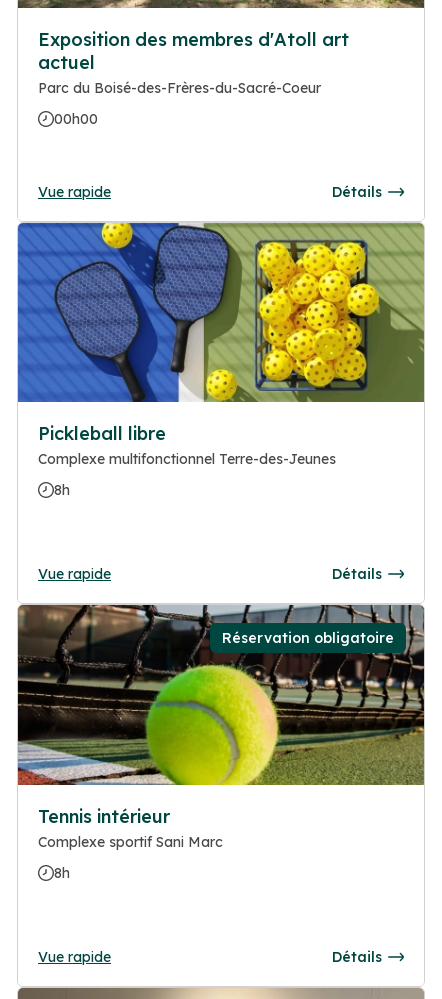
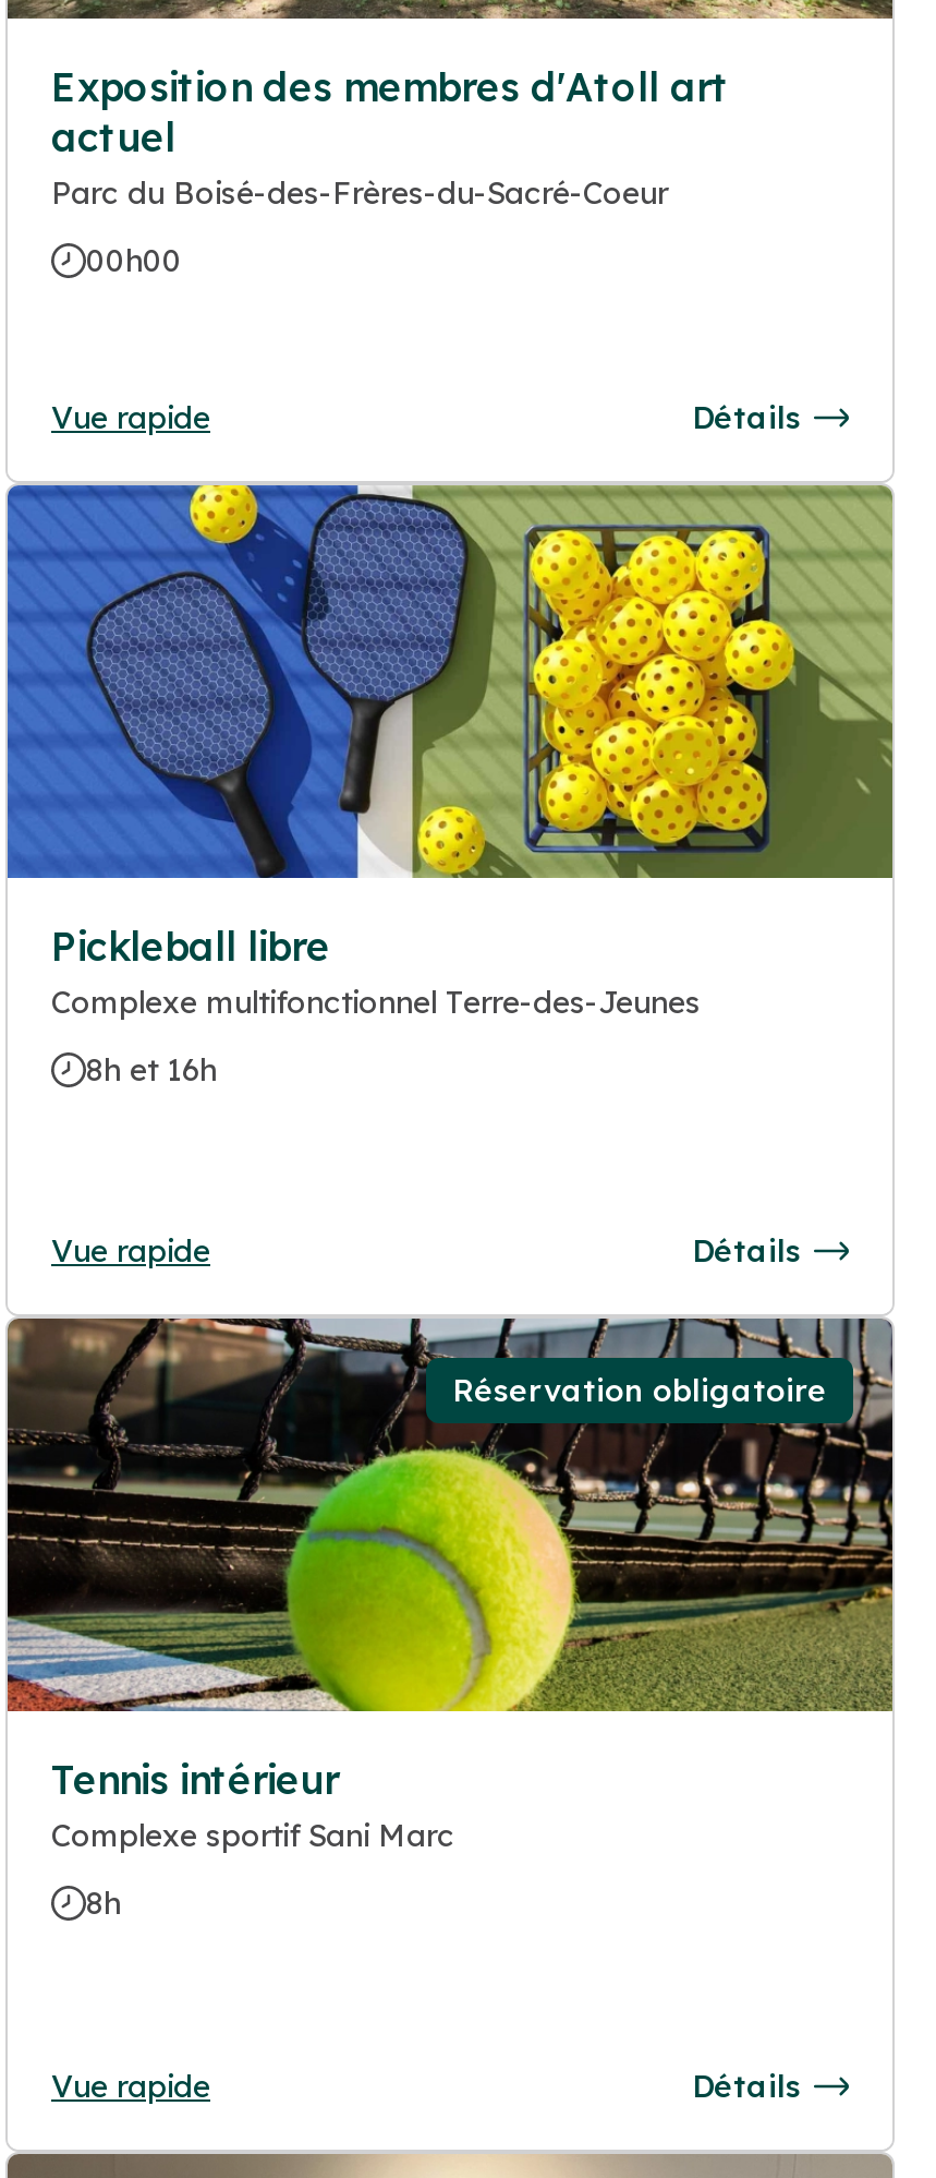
[54,481,70,499] 8h -> [86,1050,217,1089] 8h et 16h

